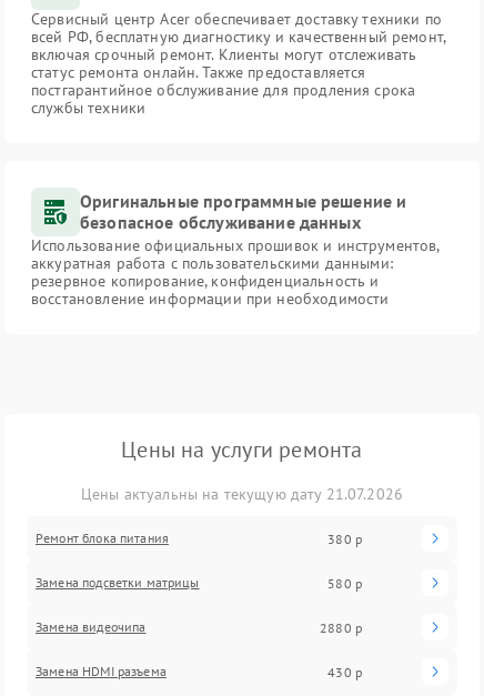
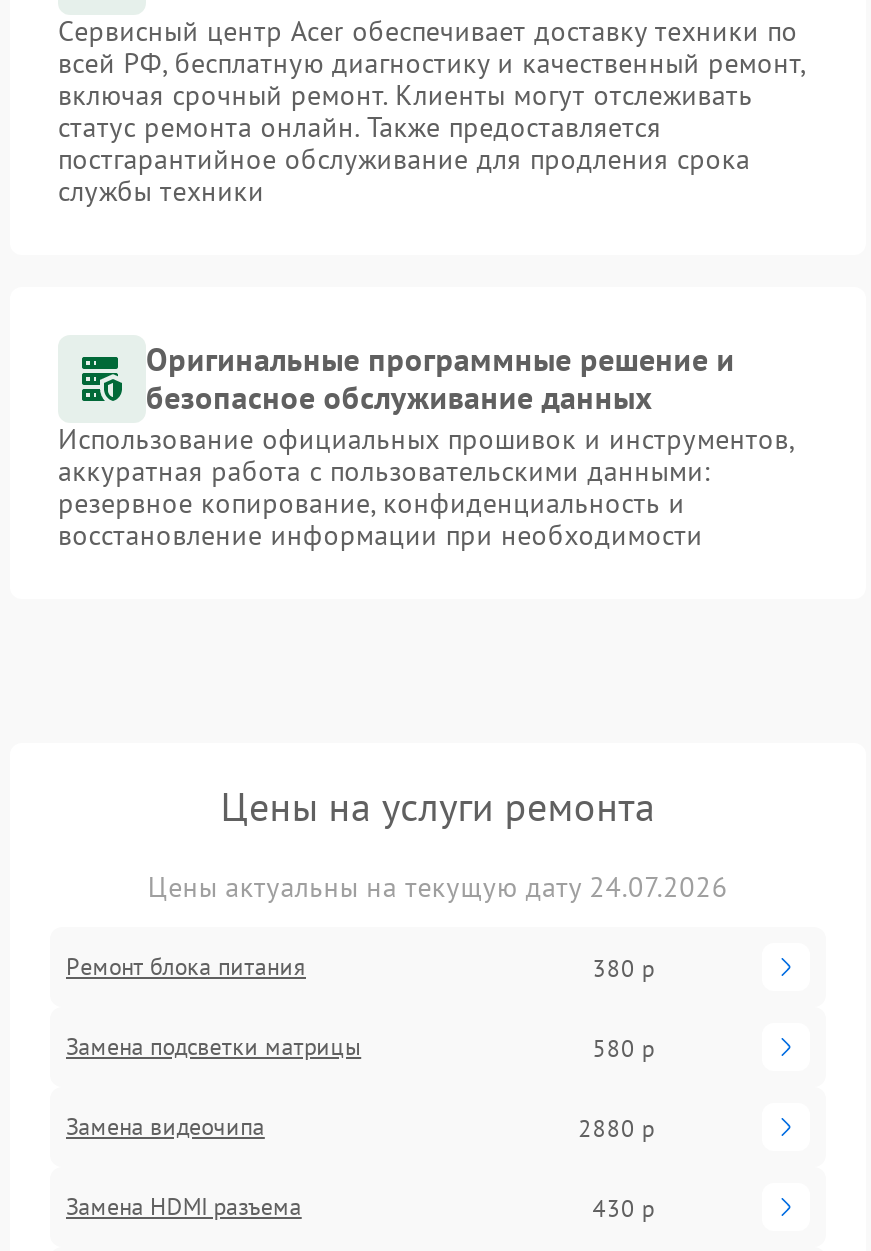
[81,484,403,504] Цены актуальны на текущую дату 21.07.2026 -> [148,869,728,905] Цены актуальны на текущую дату 24.07.2026

